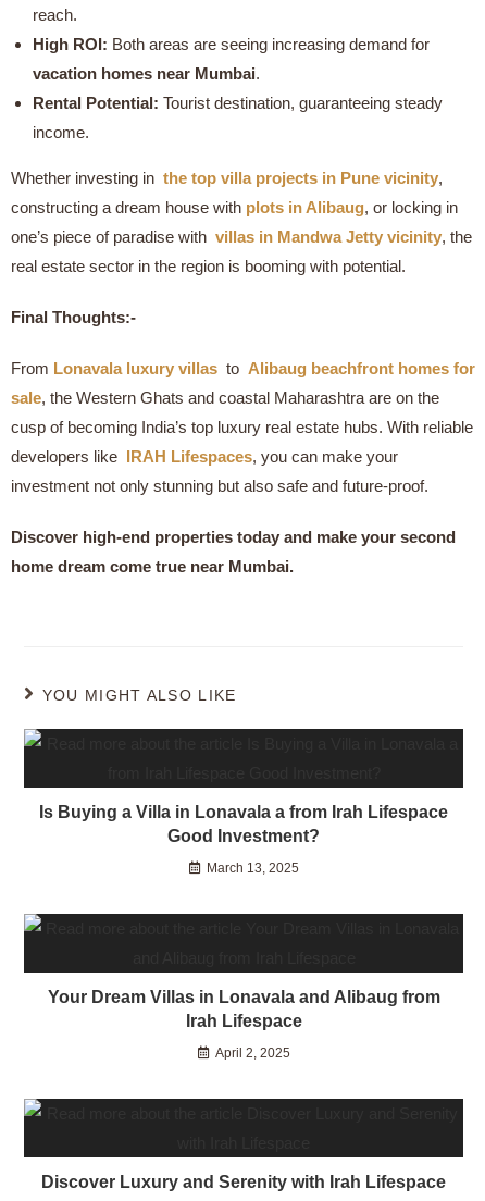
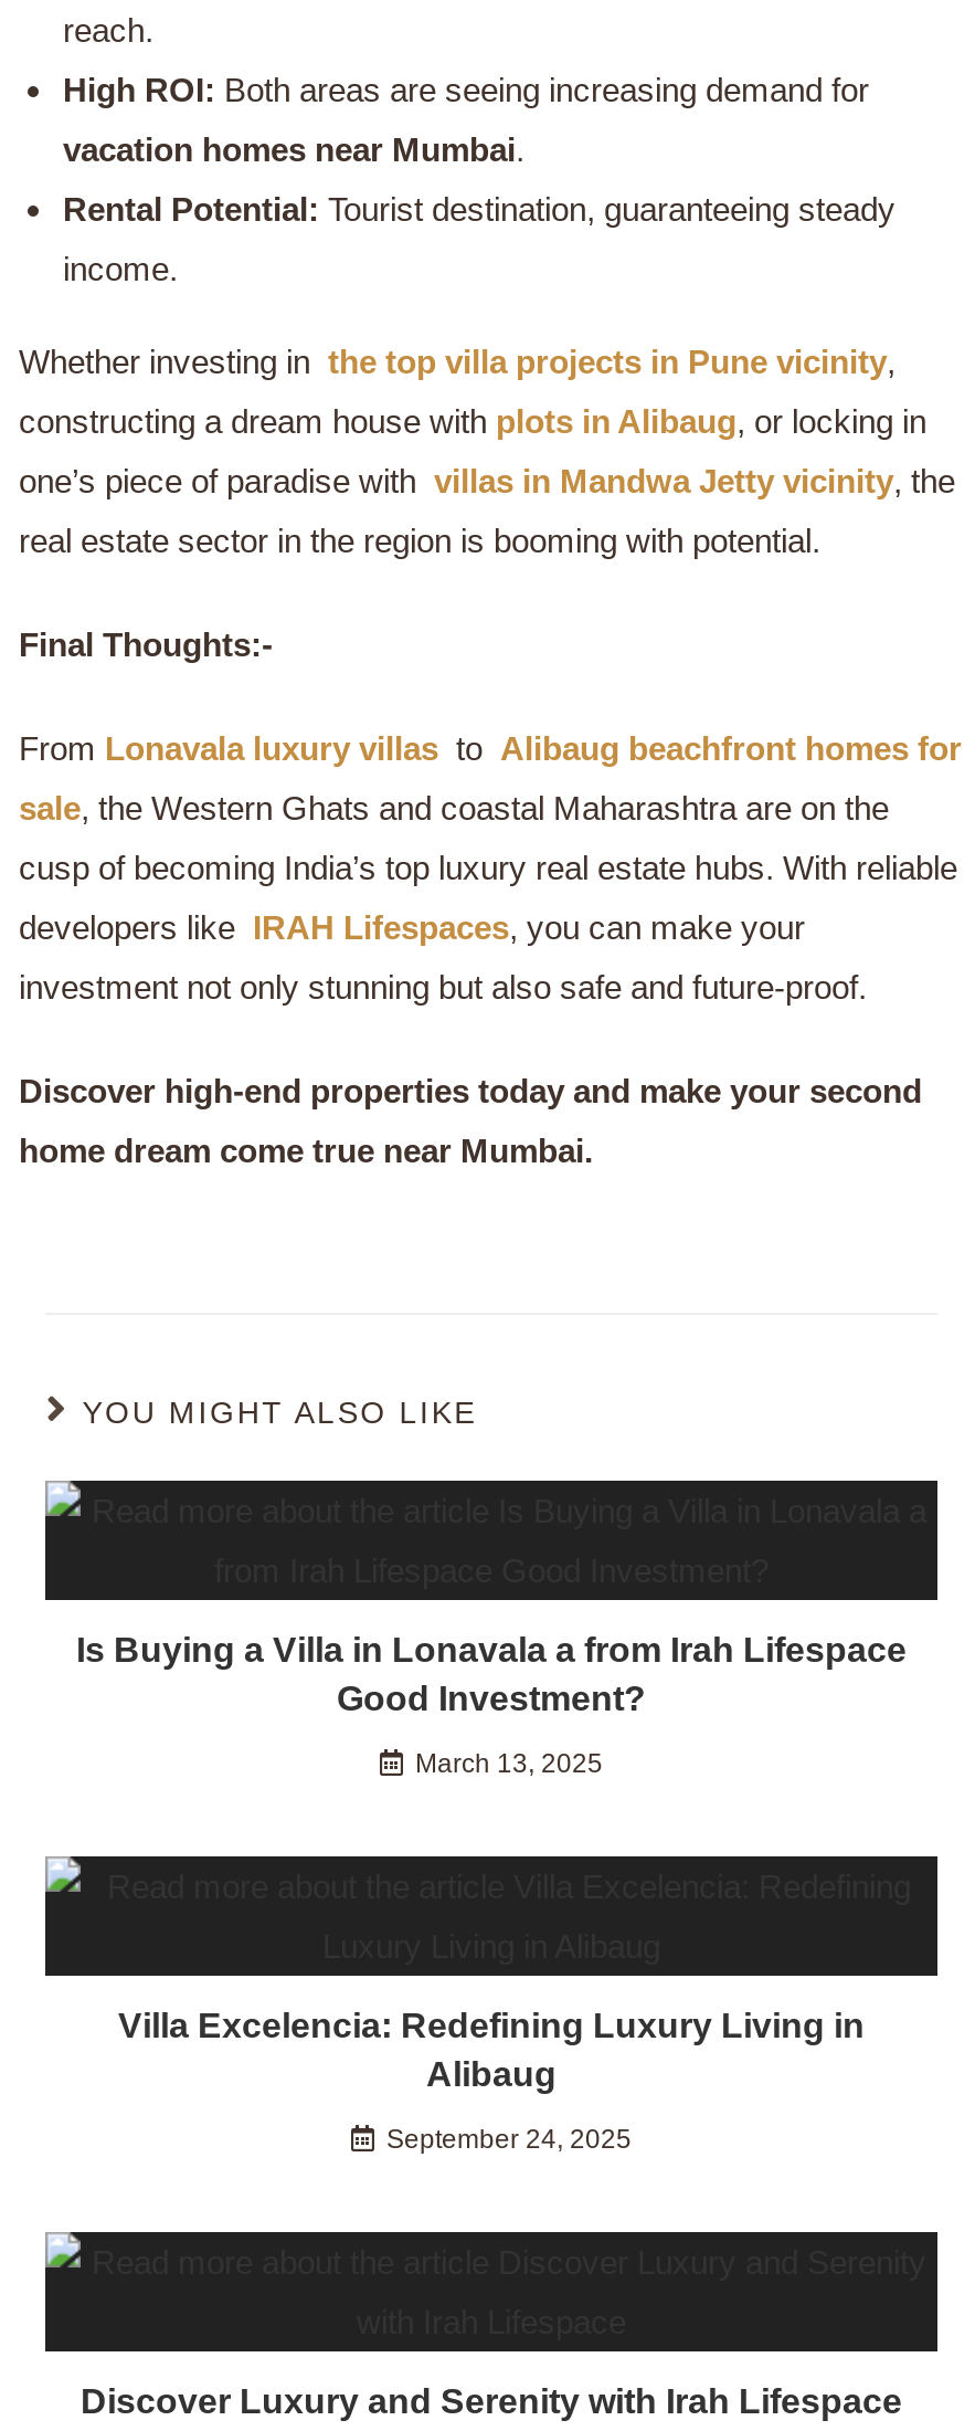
[47,988,440,1031] Your Dream Villas in Lonavala and Alibaug from | Irah Lifespace -> [118,2008,865,2094] Villa Excelencia: Redefining Luxury Living in | Alibaug
[215,1046,290,1061] April 2, 2025 -> [386,2125,632,2156] September 24, 2025

